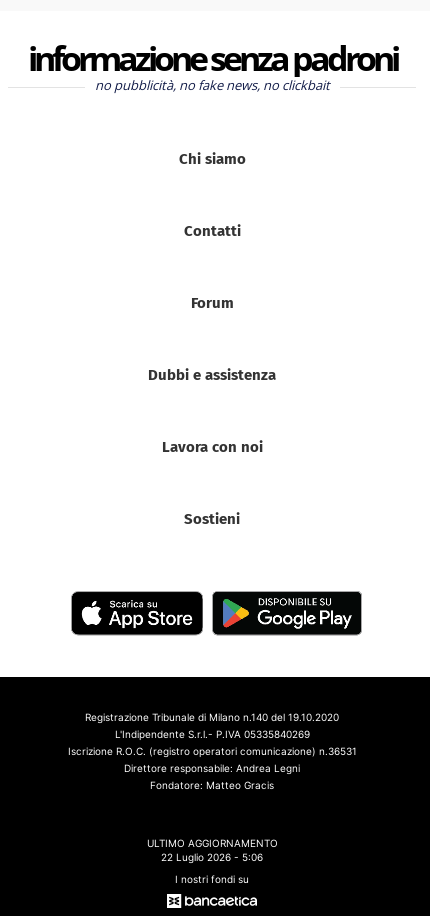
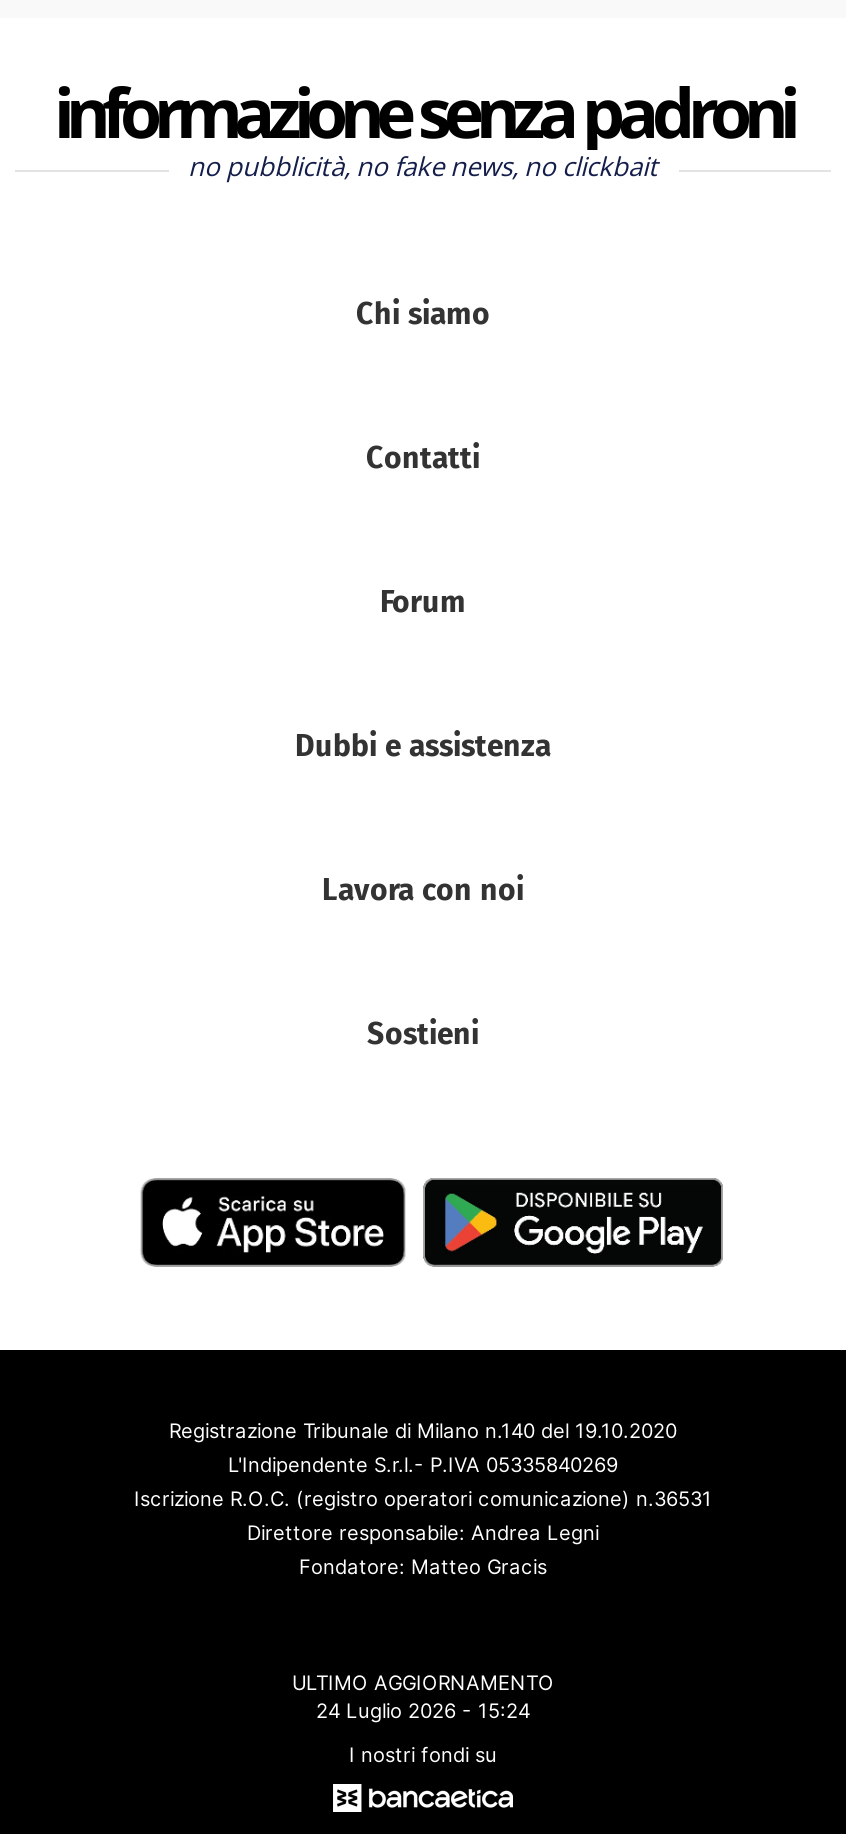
[161,851,263,863] 22 Luglio 2026 - 5:06 -> [316,1699,530,1723] 24 Luglio 2026 - 15:24

